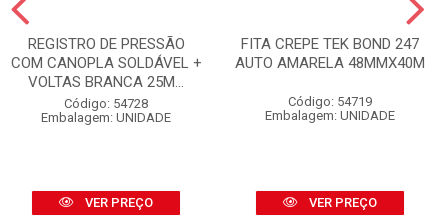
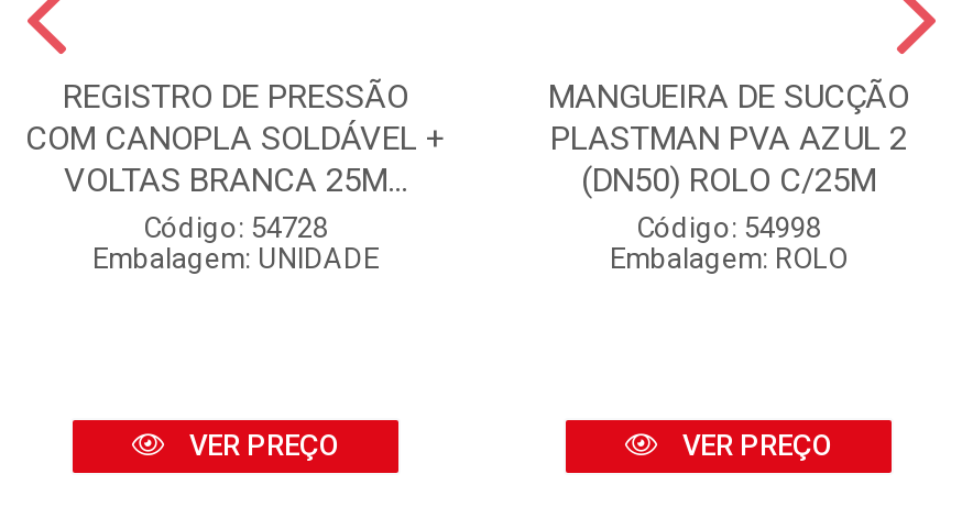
[235,35,425,123] FITA CREPE TEK BOND 247 | AUTO AMARELA 48MMX40M | Código: 54719 | Embalagem: UNIDADE -> [548,76,909,274] MANGUEIRA DE SUCÇÃO | PLASTMAN PVA AZUL 2 | (DN50) ROLO C/25M | Código: 54998 | Embalagem: ROLO

